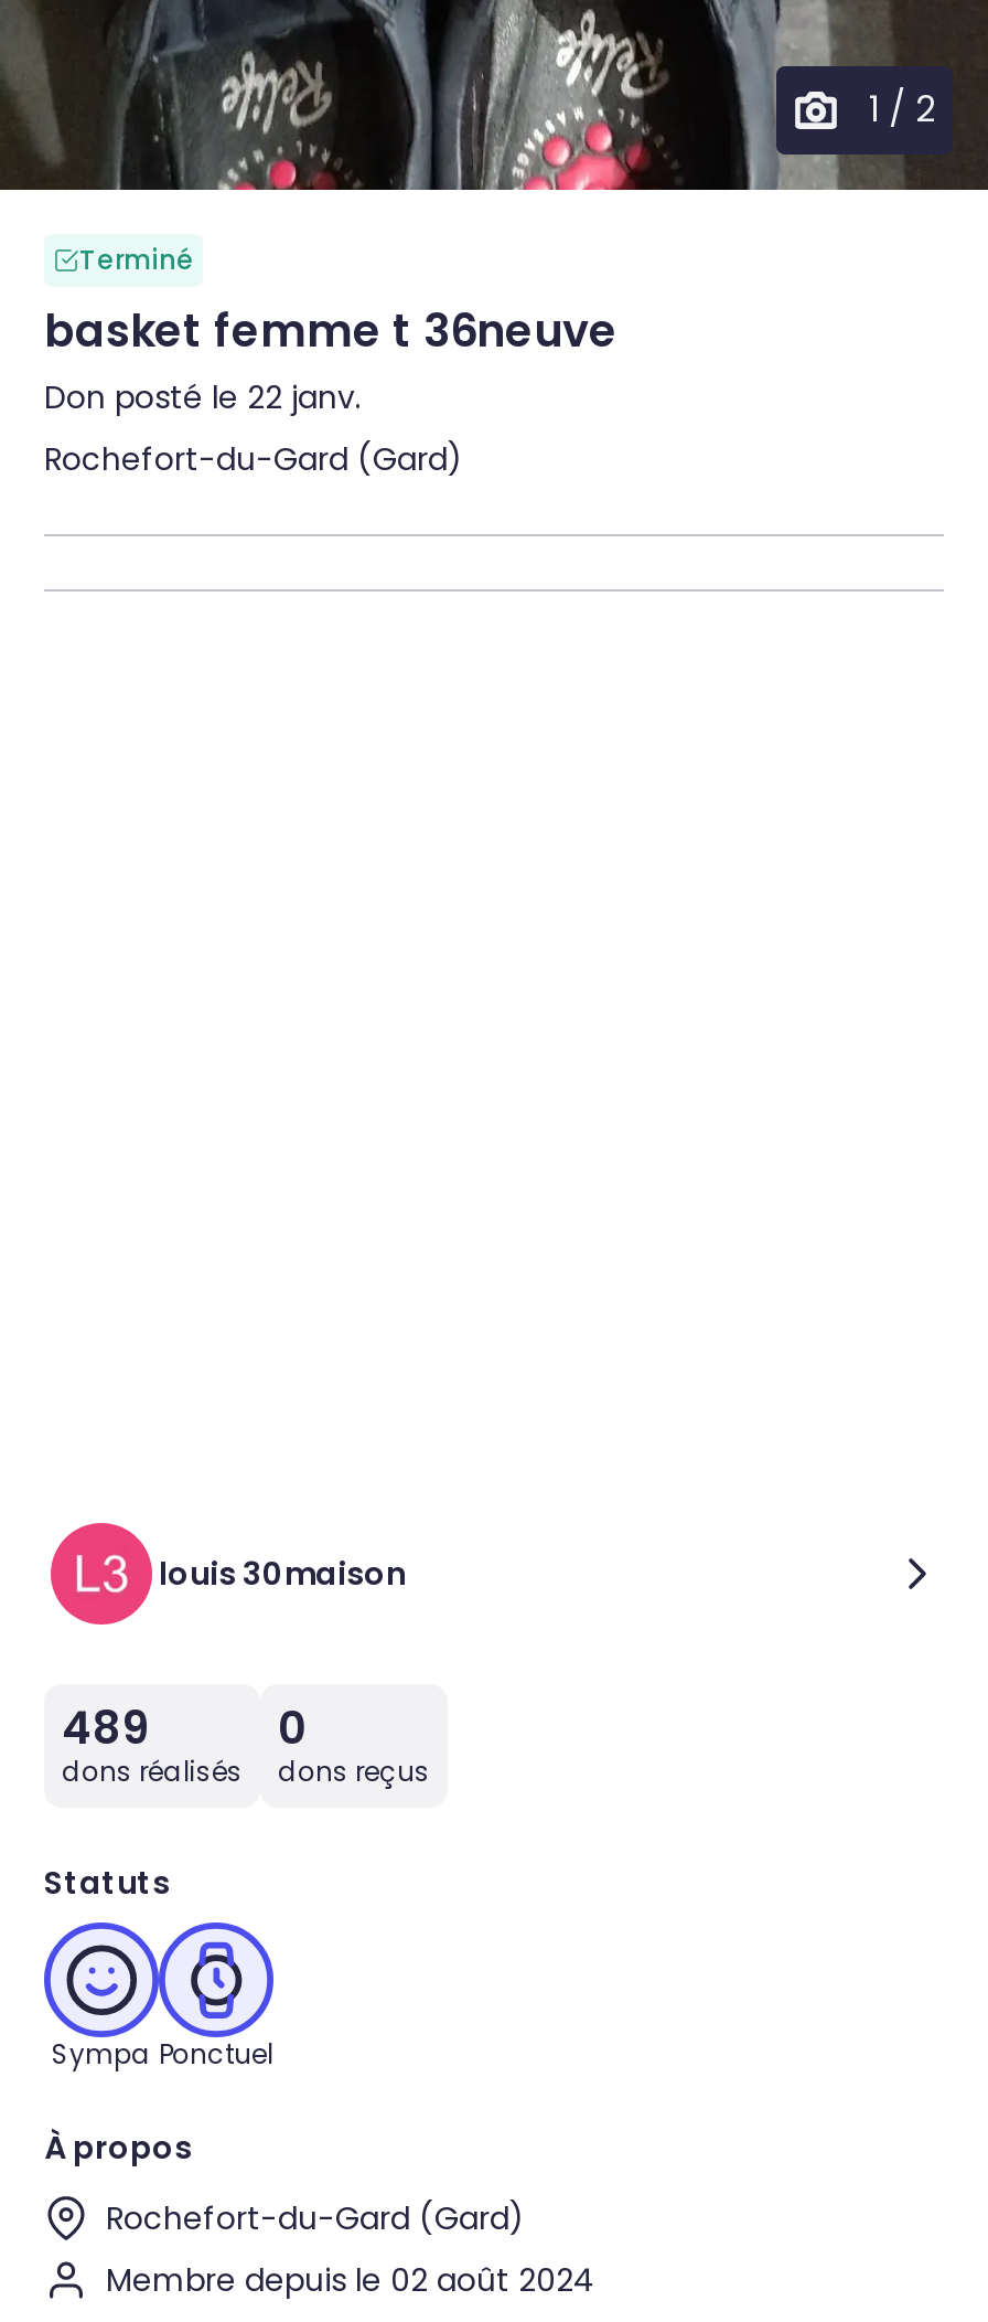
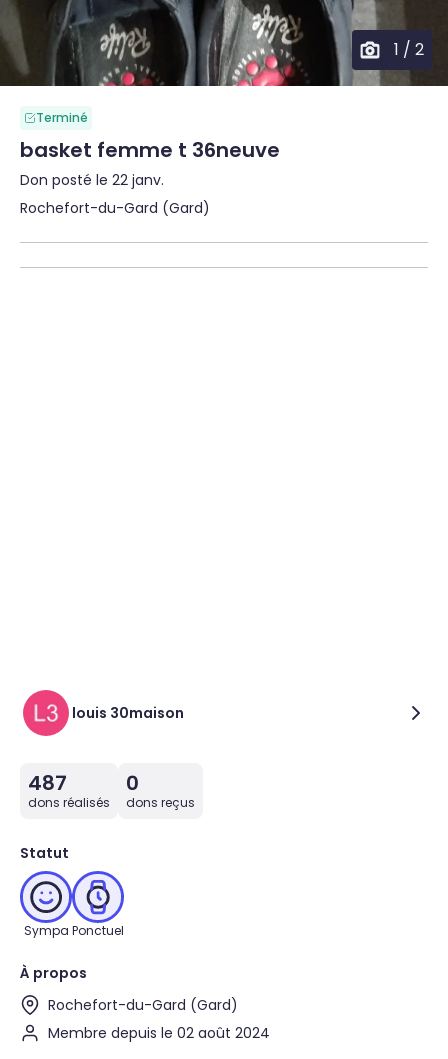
[62,1697,148,1759] 489 -> [28,769,67,797] 487
[44,1861,170,1905] Statuts -> [20,843,69,863] Statut

